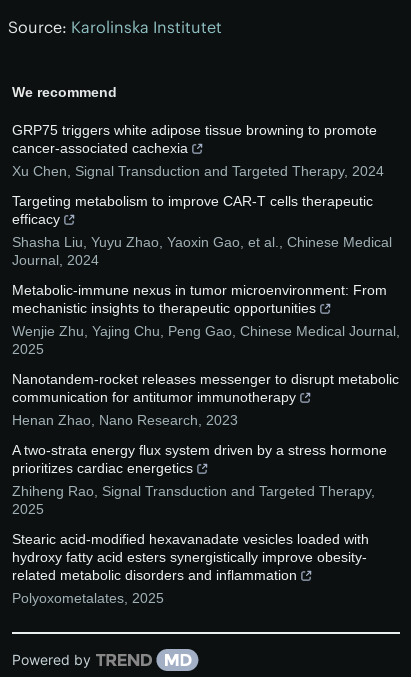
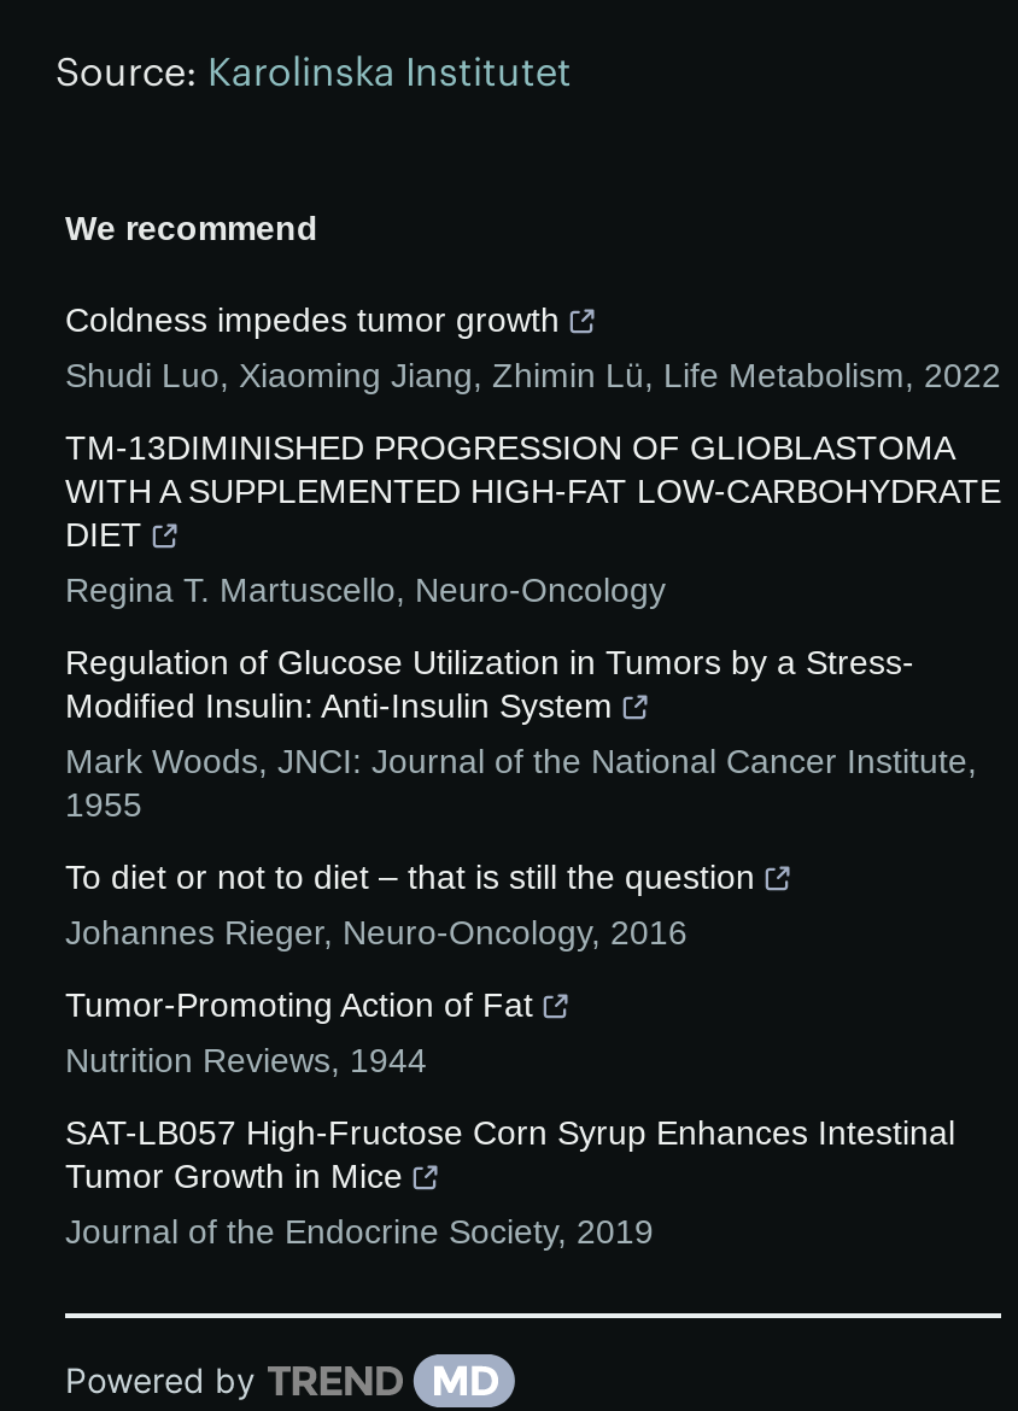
[12,122,384,179] GRP75 triggers white adipose tissue browning to promote | cancer-associated cachexia | Xu Chen, Signal Transduction and Targeted Therapy, 2024 -> [65,300,1001,394] Coldness impedes tumor growth | Shudi Luo, Xiaoming Jiang, Zhimin Lü, Life Metabolism, 2022
[12,193,392,268] Targeting metabolism to improve CAR-T cells therapeutic | efficacy | Shasha Liu, Yuyu Zhao, Yaoxin Gao, et al., Chinese Medical | Journal, 2024 -> [65,428,1001,609] TM-13DIMINISHED PROGRESSION OF GLIOBLASTOMA | WITH A SUPPLEMENTED HIGH-FAT LOW-CARBOHYDRATE | DIET | Regina T. Martuscello, Neuro-Oncology
[12,282,400,357] Metabolic-immune nexus in tumor microenvironment: From | mechanistic insights to therapeutic opportunities | Wenjie Zhu, Yajing Chu, Peng Gao, Chinese Medical Journal, | 2025 -> [65,643,977,824] Regulation of Glucose Utilization in Tumors by a Stress- | Modified Insulin: Anti-Insulin System | Mark Woods, JNCI: Journal of the National Cancer Institute, | 1955
[12,371,399,428] Nanotandem-rocket releases messenger to disrupt metabolic | communication for antitumor immunotherapy | Henan Zhao, Nano Research, 2023 -> [65,857,755,952] To diet or not to diet – that is still the question | Johannes Rieger, Neuro-Oncology, 2016
[12,442,387,517] A two-strata energy flux system driven by a stress hormone | prioritizes cardiac energetics | Zhiheng Rao, Signal Transduction and Targeted Therapy, | 2025 -> [65,985,533,1079] Tumor-Promoting Action of Fat | Nutrition Reviews, 1944
[12,531,369,606] Stearic acid-modified hexavanadate vesicles loaded with | hydroxy fatty acid esters synergistically improve obesity- | related metabolic disorders and inflammation | Polyoxometalates, 2025 -> [65,1113,955,1251] SAT-LB057 High-Fructose Corn Syrup Enhances Intestinal | Tumor Growth in Mice | Journal of the Endocrine Society, 2019

